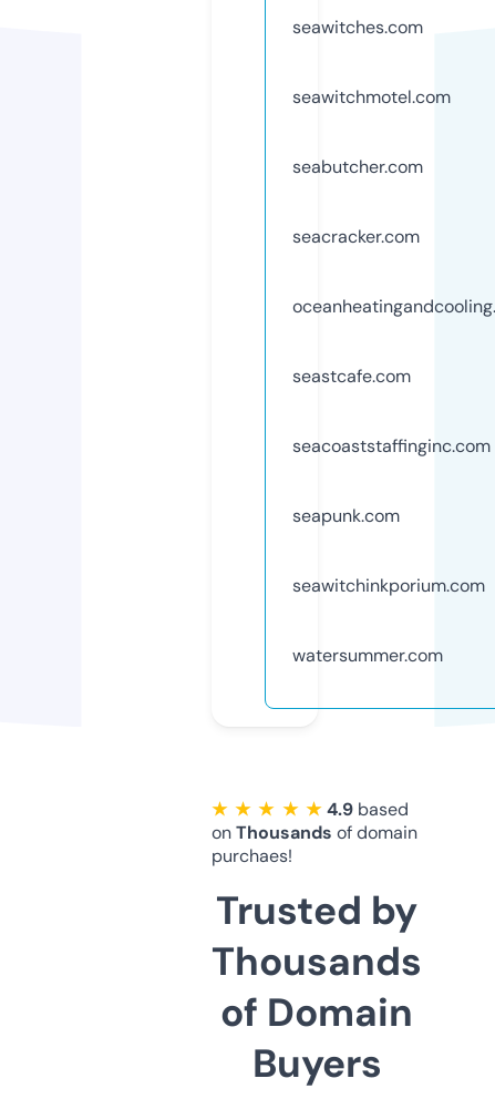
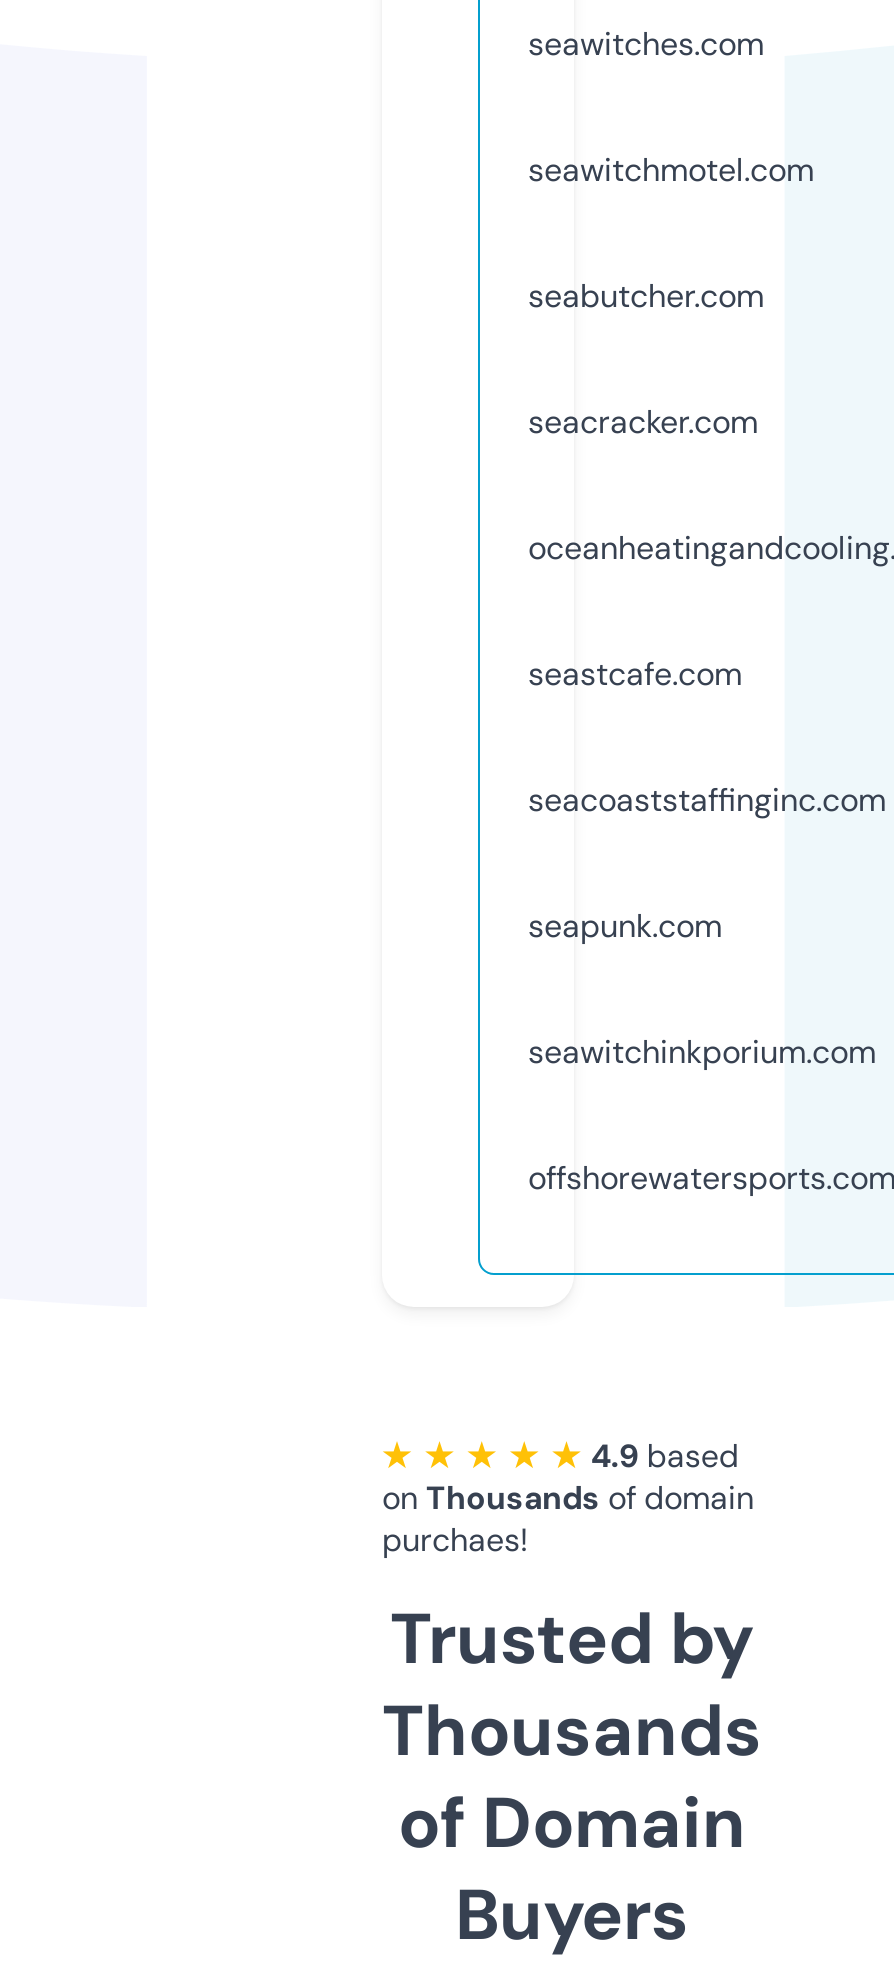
[292,643,443,667] watersummer.com -> [528,1157,894,1199] offshorewatersports.com

